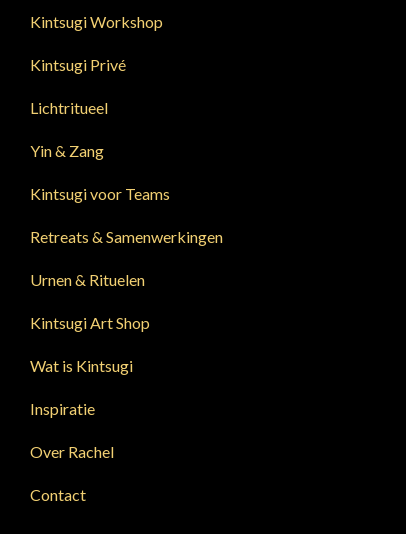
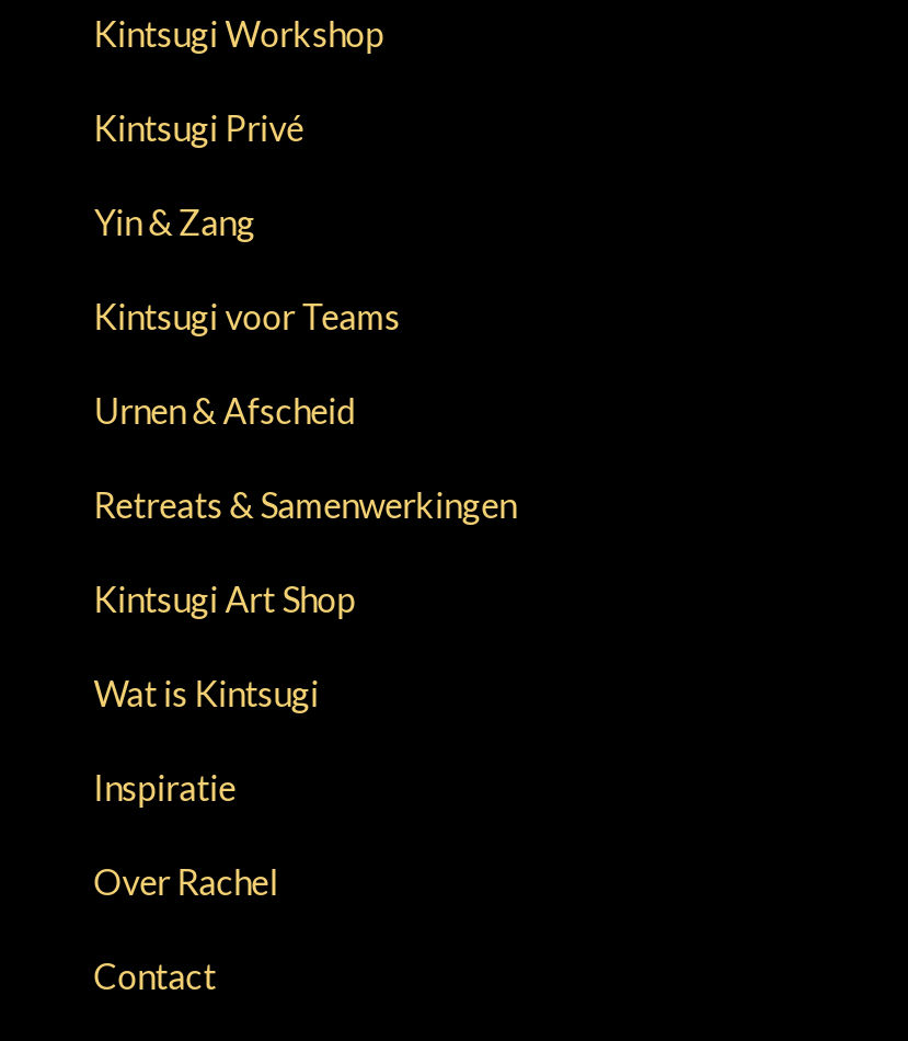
[30,98,108,117] Lichtritueel -> none
none -> [94,389,357,431] Urnen & Afscheid
[30,270,145,289] Urnen & Rituelen -> none

